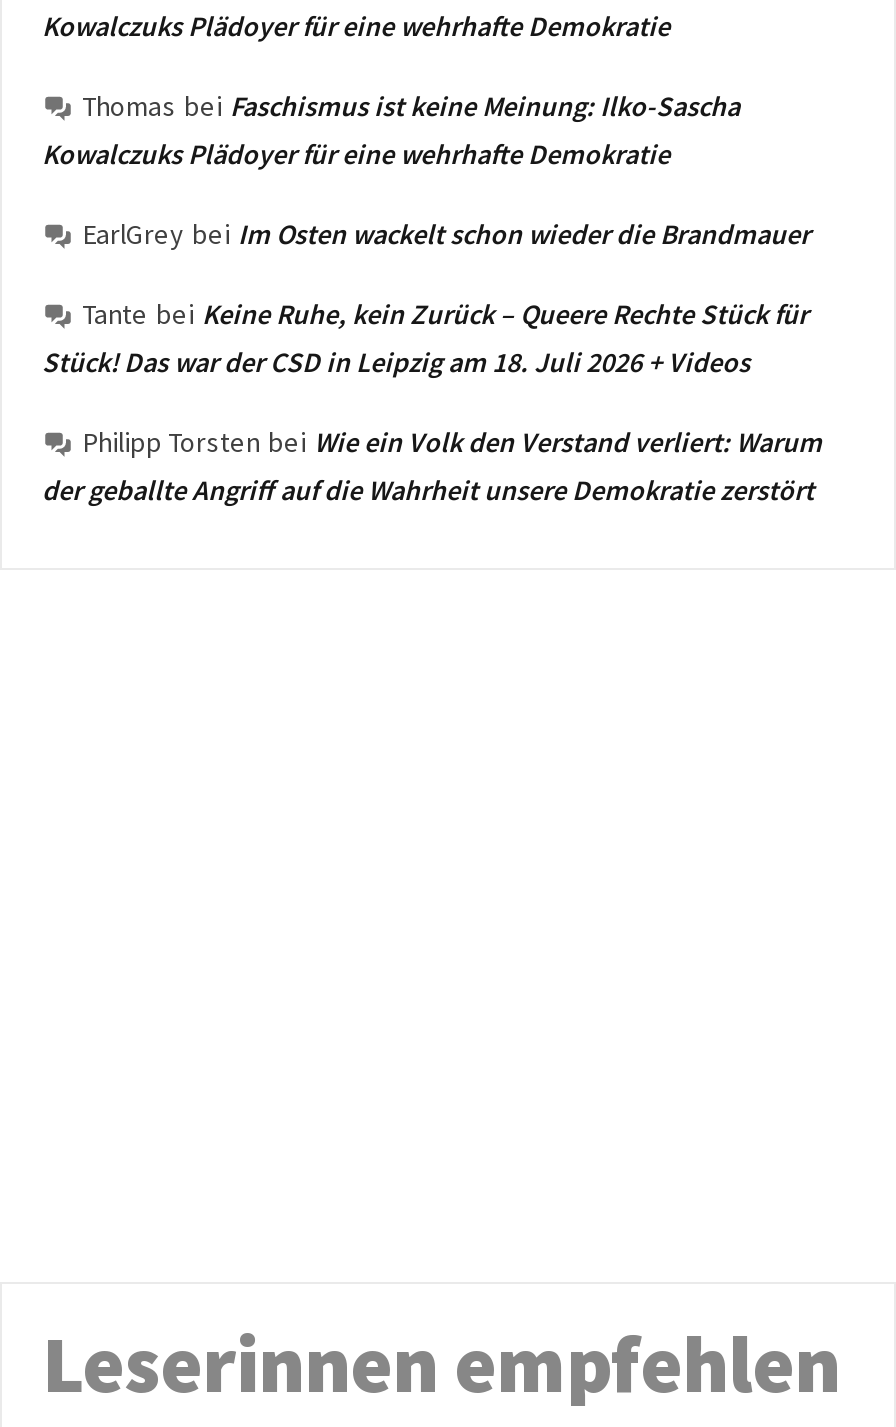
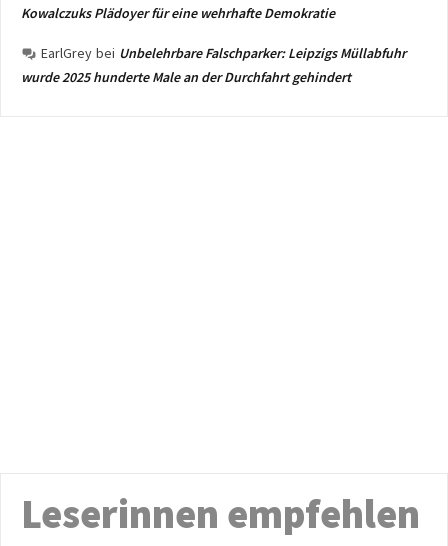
[42,88,822,508] Thomas bei Faschismus ist keine Meinung: Ilko-Sascha | Kowalczuks Plädoyer für eine wehrhafte Demokratie | EarlGrey bei Im Osten wackelt schon wieder die Brandmauer | Tante bei Keine Ruhe, kein Zurück – Queere Rechte Stück für | Stück! Das war der CSD in Leipzig am 18. Juli 2026 + Videos | Philipp Torsten bei Wie ein Volk den Verstand verliert: Warum | der geballte Angriff auf die Wahrheit unsere Demokratie zerstört -> [21,44,406,86] EarlGrey bei Unbelehrbare Falschparker: Leipzigs Müllabfuhr | wurde 2025 hunderte Male an der Durchfahrt gehindert

